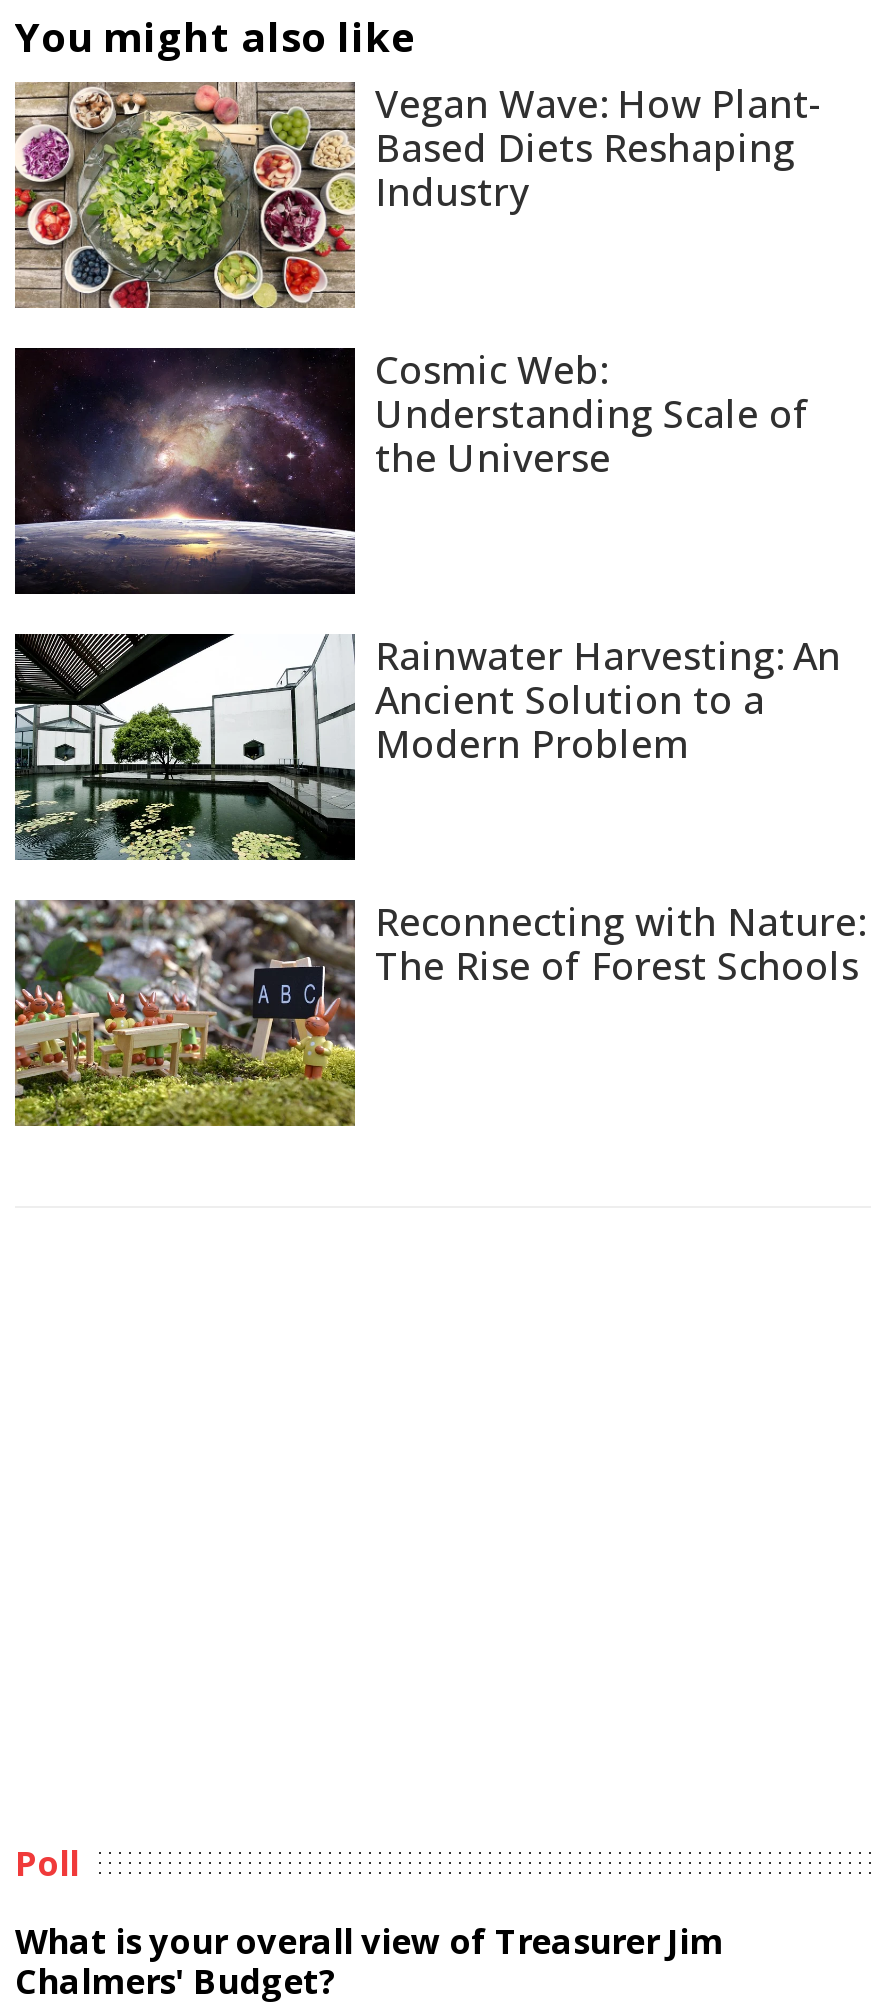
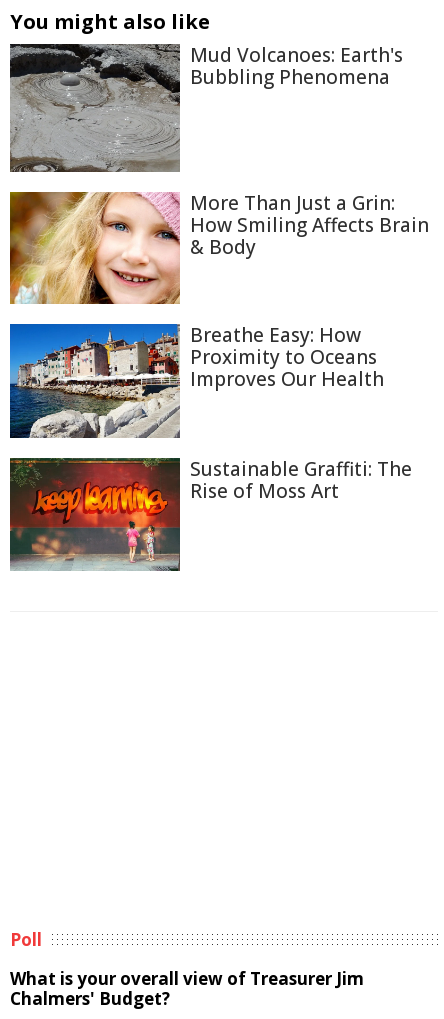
[13,78,823,328] [image] | Vegan Wave: How Plant- | Based Diets Reshaping | Industry -> [9,42,403,173] [image] | Mud Volcanoes: Earth's | Bubbling Phenomena
[13,345,809,596] [image] | Cosmic Web: | Understanding Scale of | the Universe -> [9,182,429,305] [image] | More Than Just a Grin: | How Smiling Affects Brain | & Body
[13,629,841,862] [image] | Rainwater Harvesting: An | Ancient Solution to a | Modern Problem -> [9,322,384,439] [image] | Breathe Easy: How | Proximity to Oceans | Improves Our Health
[13,895,865,1128] [image] | Reconnecting with Nature: | The Rise of Forest Schools -> [9,456,412,572] [image] | Sustainable Graffiti: The | Rise of Moss Art

